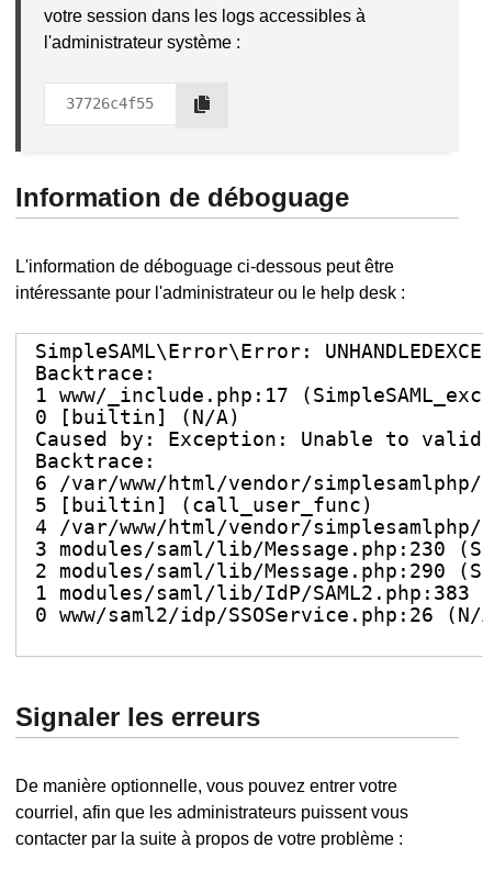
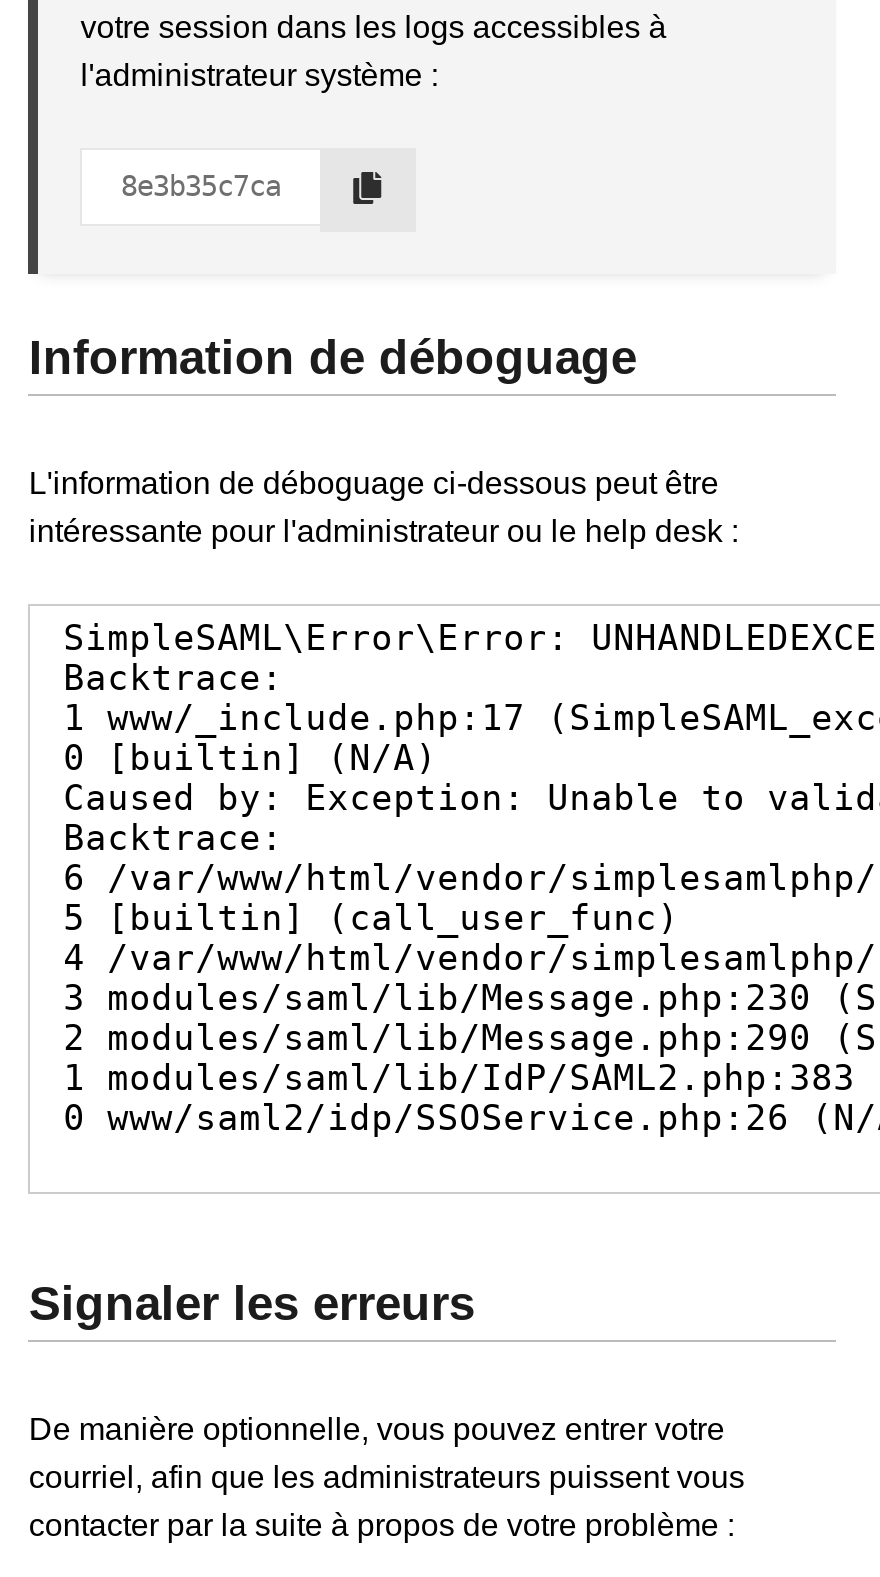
[66,94,154,112] 37726c4f55 -> [121,170,281,202] 8e3b35c7ca

